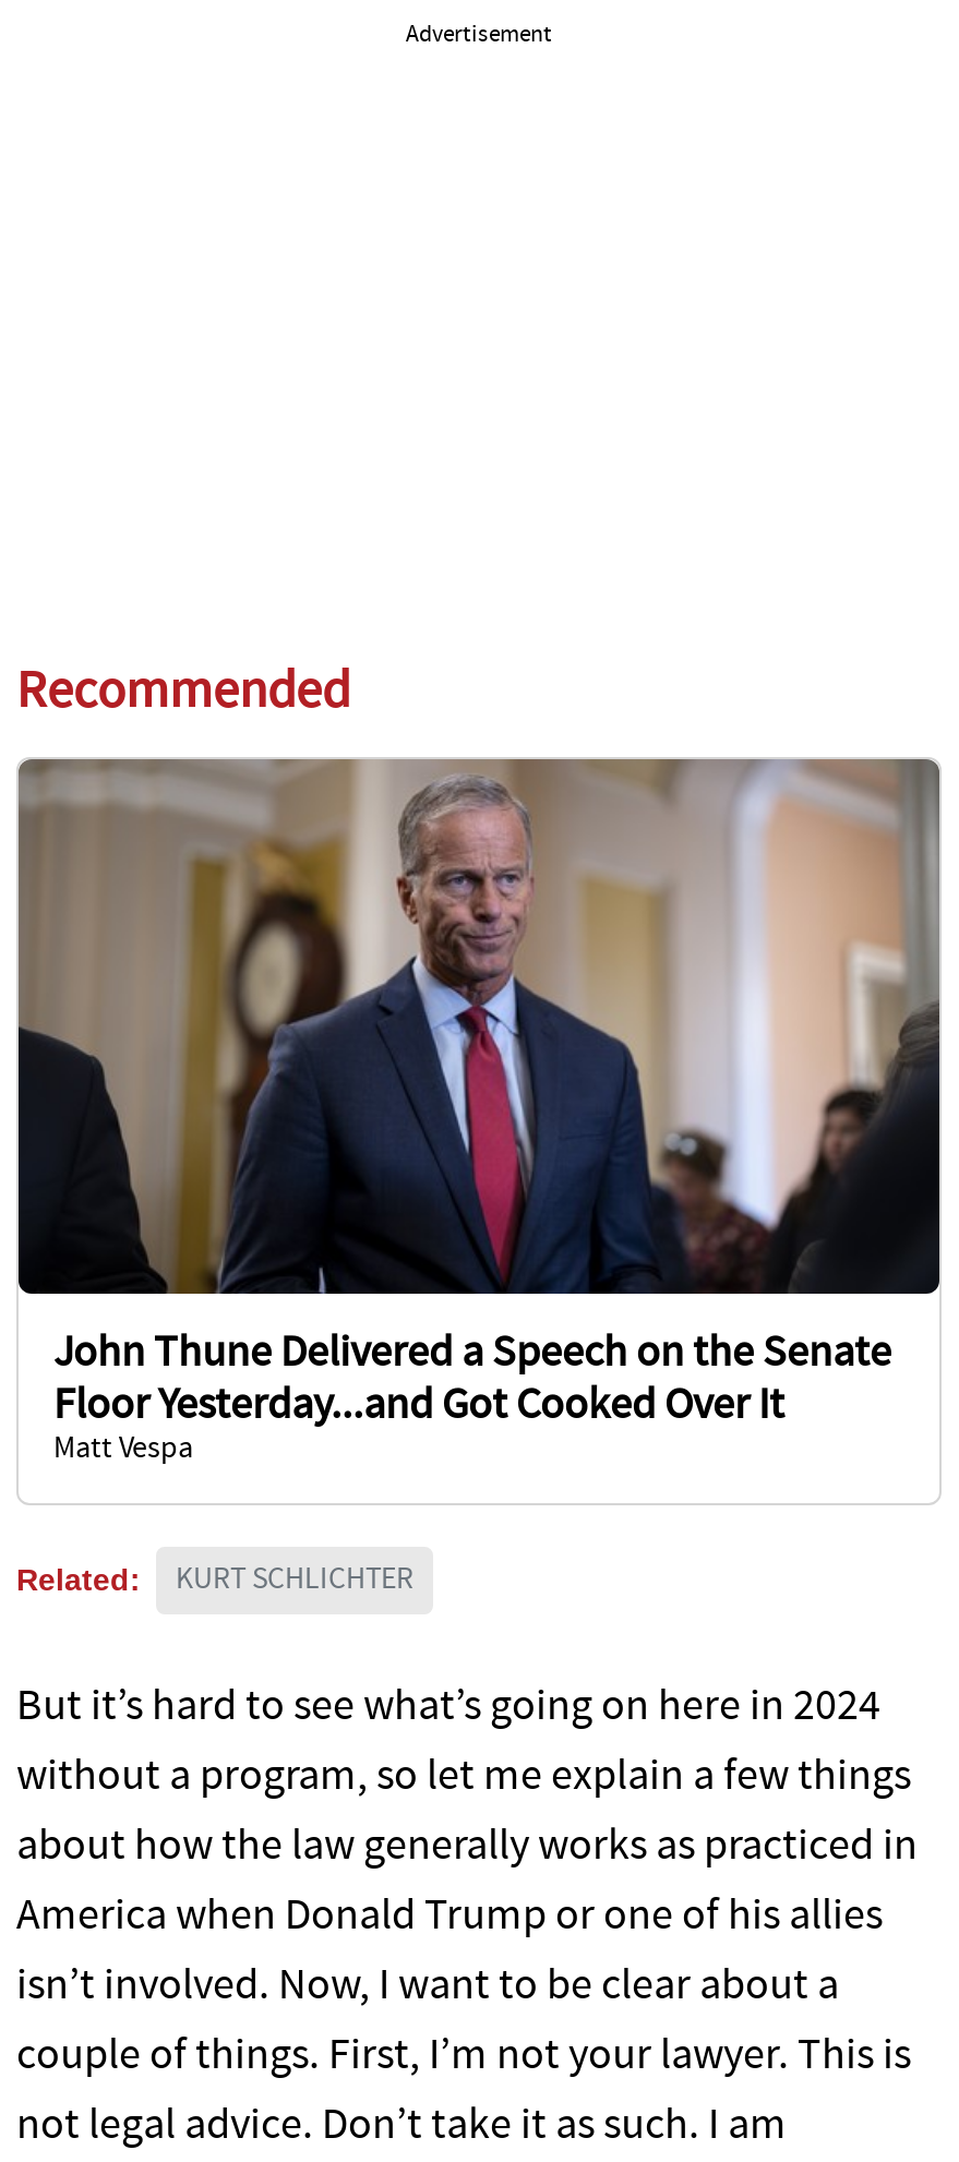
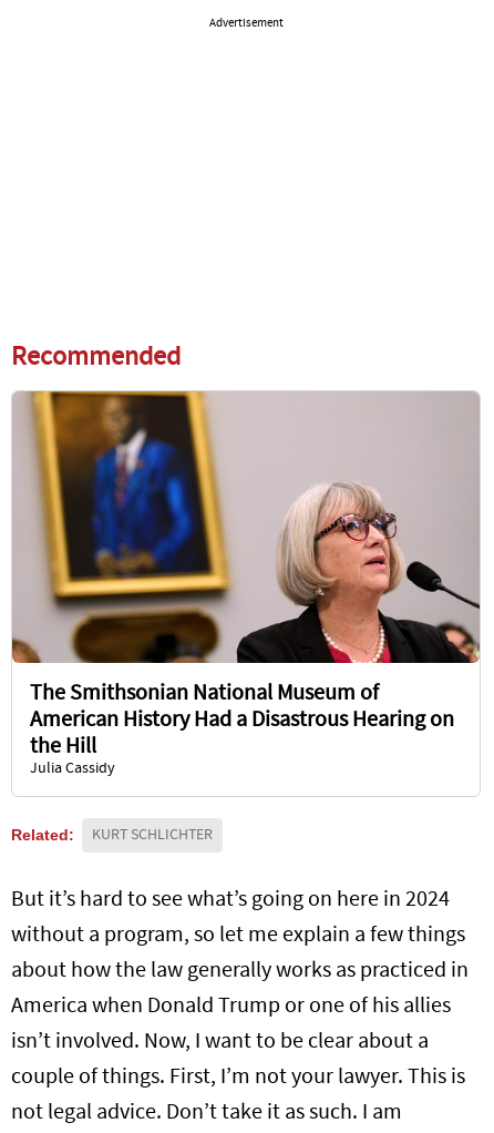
[16,757,942,1465] [image] | John Thune Delivered a Speech on the Senate | Floor Yesterday...and Got Cooked Over It | Matt Vespa -> [11,390,481,777] [image] | The Smithsonian National Museum of | American History Had a Disastrous Hearing on | the Hill | Julia Cassidy

